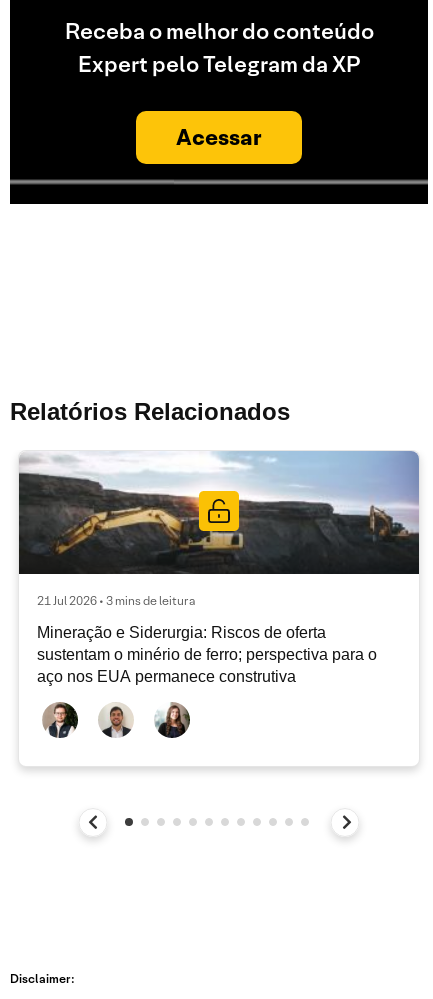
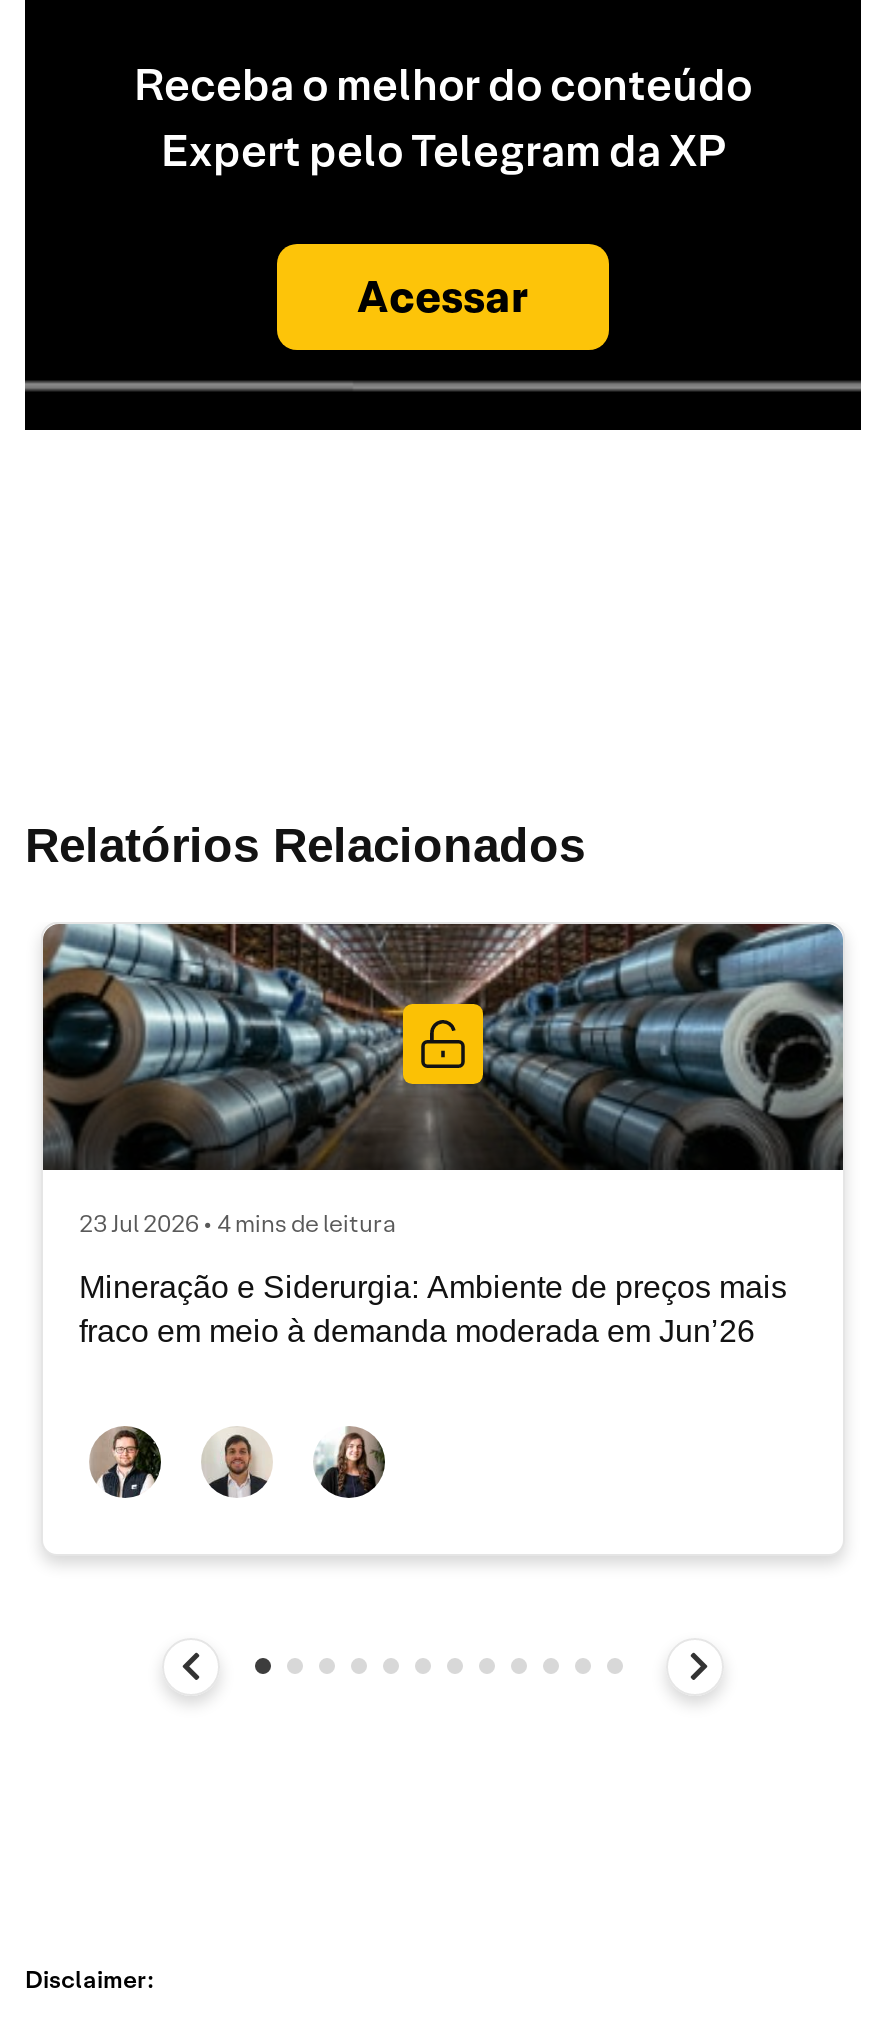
[19,451,419,608] [image] | 21 Jul 2026 • 3 mins de leitura -> [41,922,843,1238] [image] | 23 Jul 2026 • 4 mins de leitura
[37,624,377,685] Mineração e Siderurgia: Riscos de oferta | sustentam o minério de ferro; perspectiva para o | aço nos EUA permanece construtiva -> [79,1270,787,1348] Mineração e Siderurgia: Ambiente de preços mais | fraco em meio à demanda moderada em Jun’26

